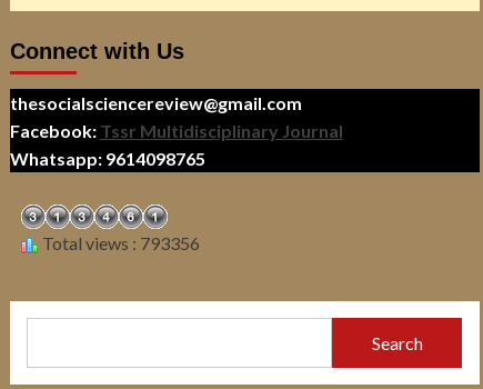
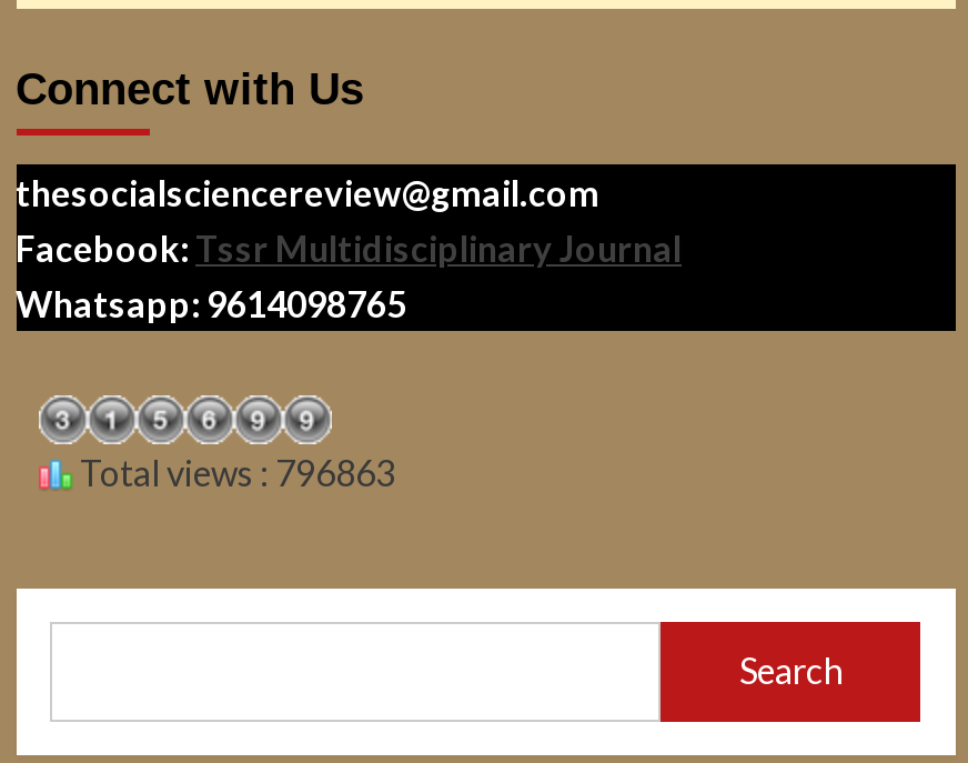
[38,233,199,254] Total views : 793356 -> [73,450,395,492] Total views : 796863

